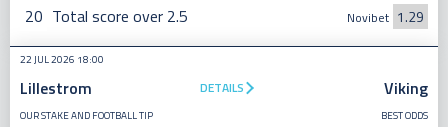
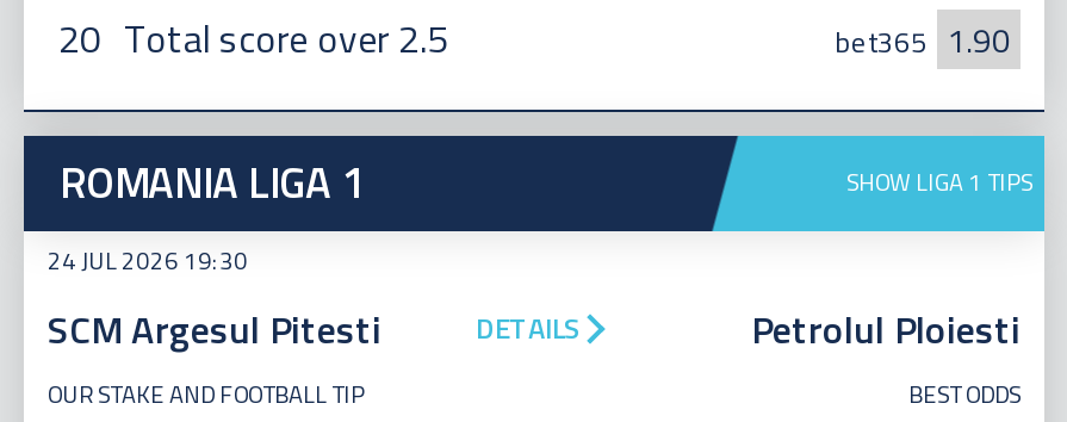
[20,6,424,100] Novibet 1.29 | 22 JUL 2026 18:00 | Lillestrom -> [48,14,1032,358] bet365 1.90 | ROMANIA LIGA 1 | SHOW LIGA 1 TIPS | 24 JUL 2026 19:30 | SCM Argesul Pitesti
[384,76,428,100] Viking -> [751,300,1021,358] Petrolul Ploiesti

